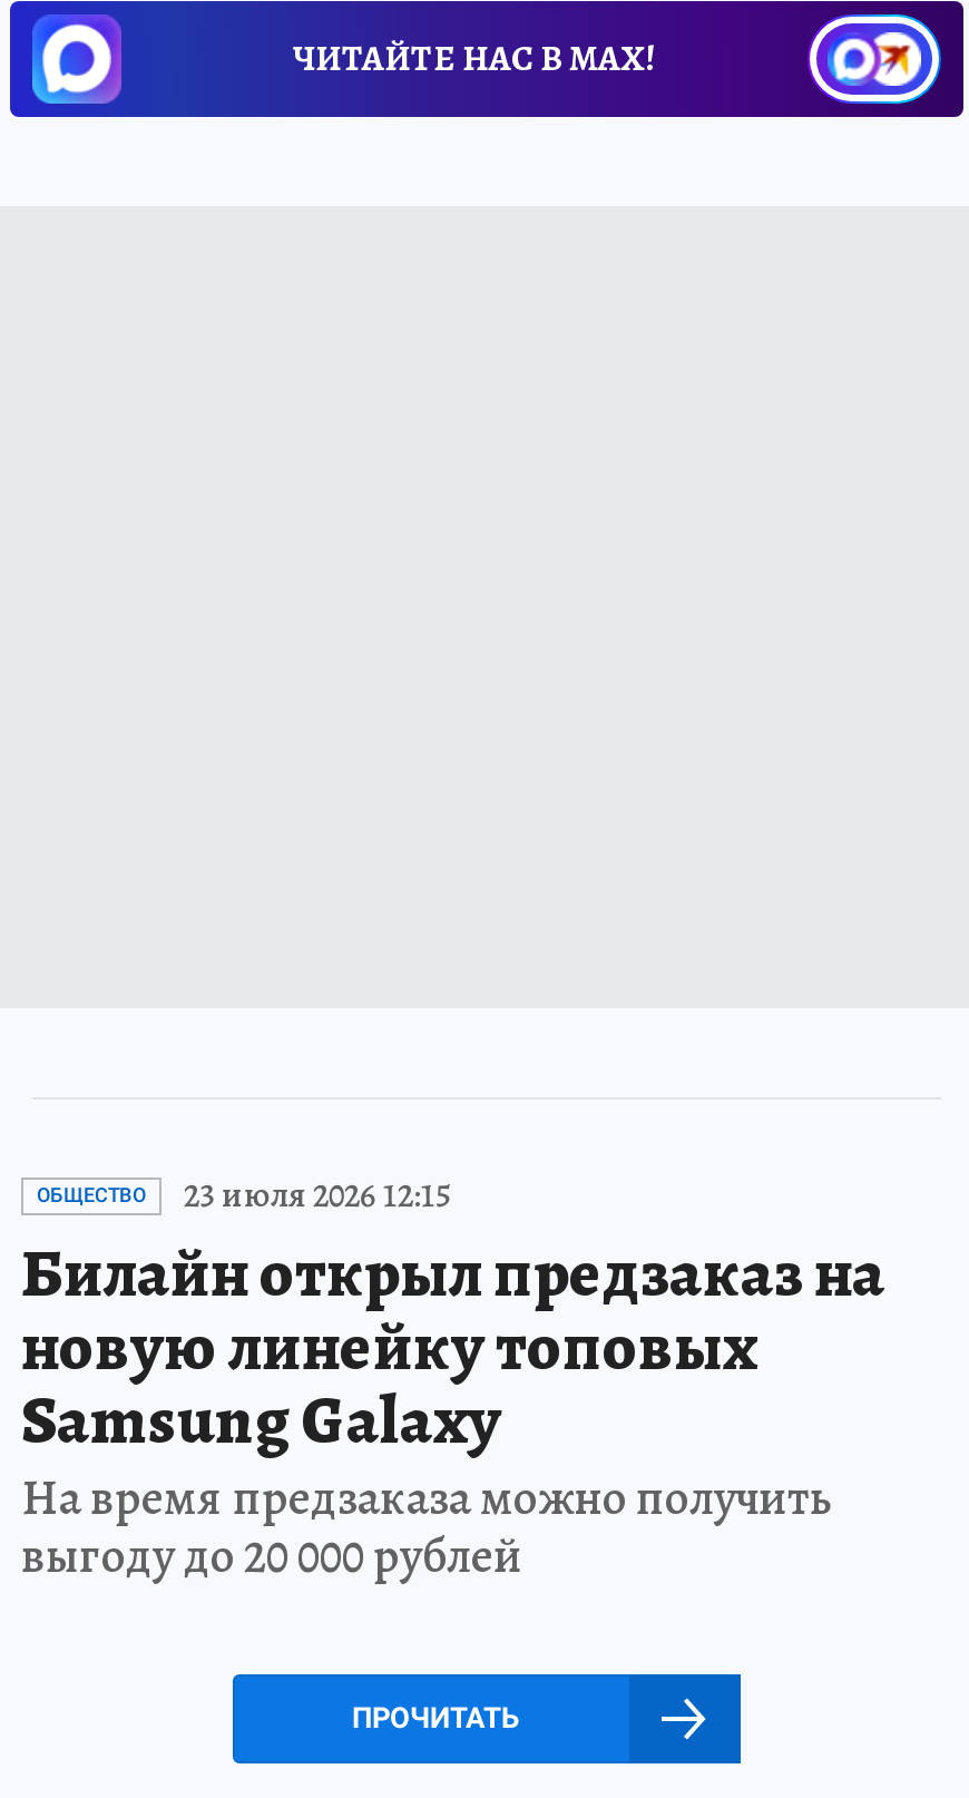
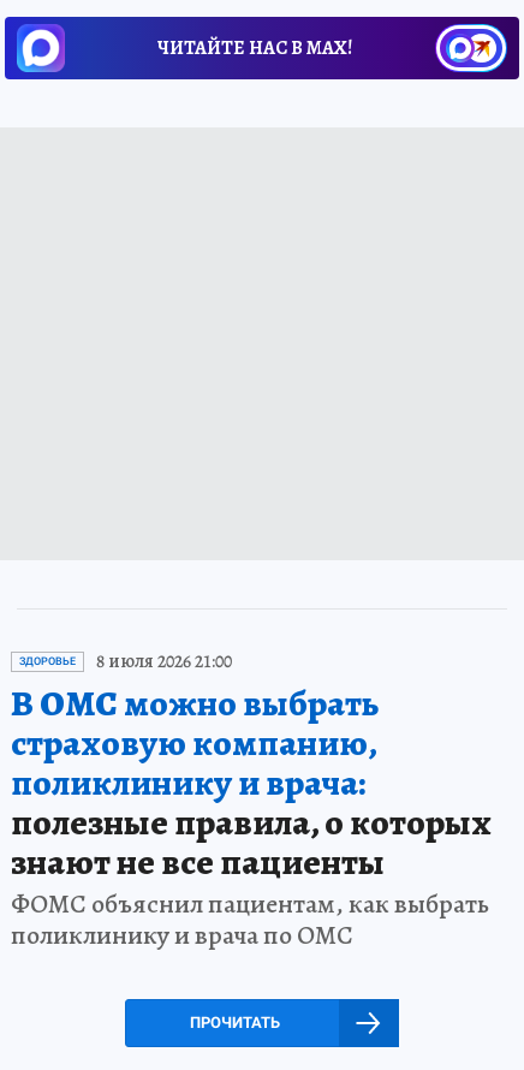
[21,1172,885,1591] ОБЩЕСТВО | 23 июля 2026 12:15 | Билайн открыл предзаказ на | новую линейку топовых | Samsung Galaxy | На время предзаказа можно получить | выгоду до 20 000 рублей -> [11,648,492,954] ЗДОРОВЬЕ | 8 июля 2026 21:00 | В ОМС можно выбрать | страховую компанию, | поликлинику и врача: | полезные правила, о которых | знают не все пациенты | ФОМС объяснил пациентам, как выбрать | поликлинику и врача по ОМС

